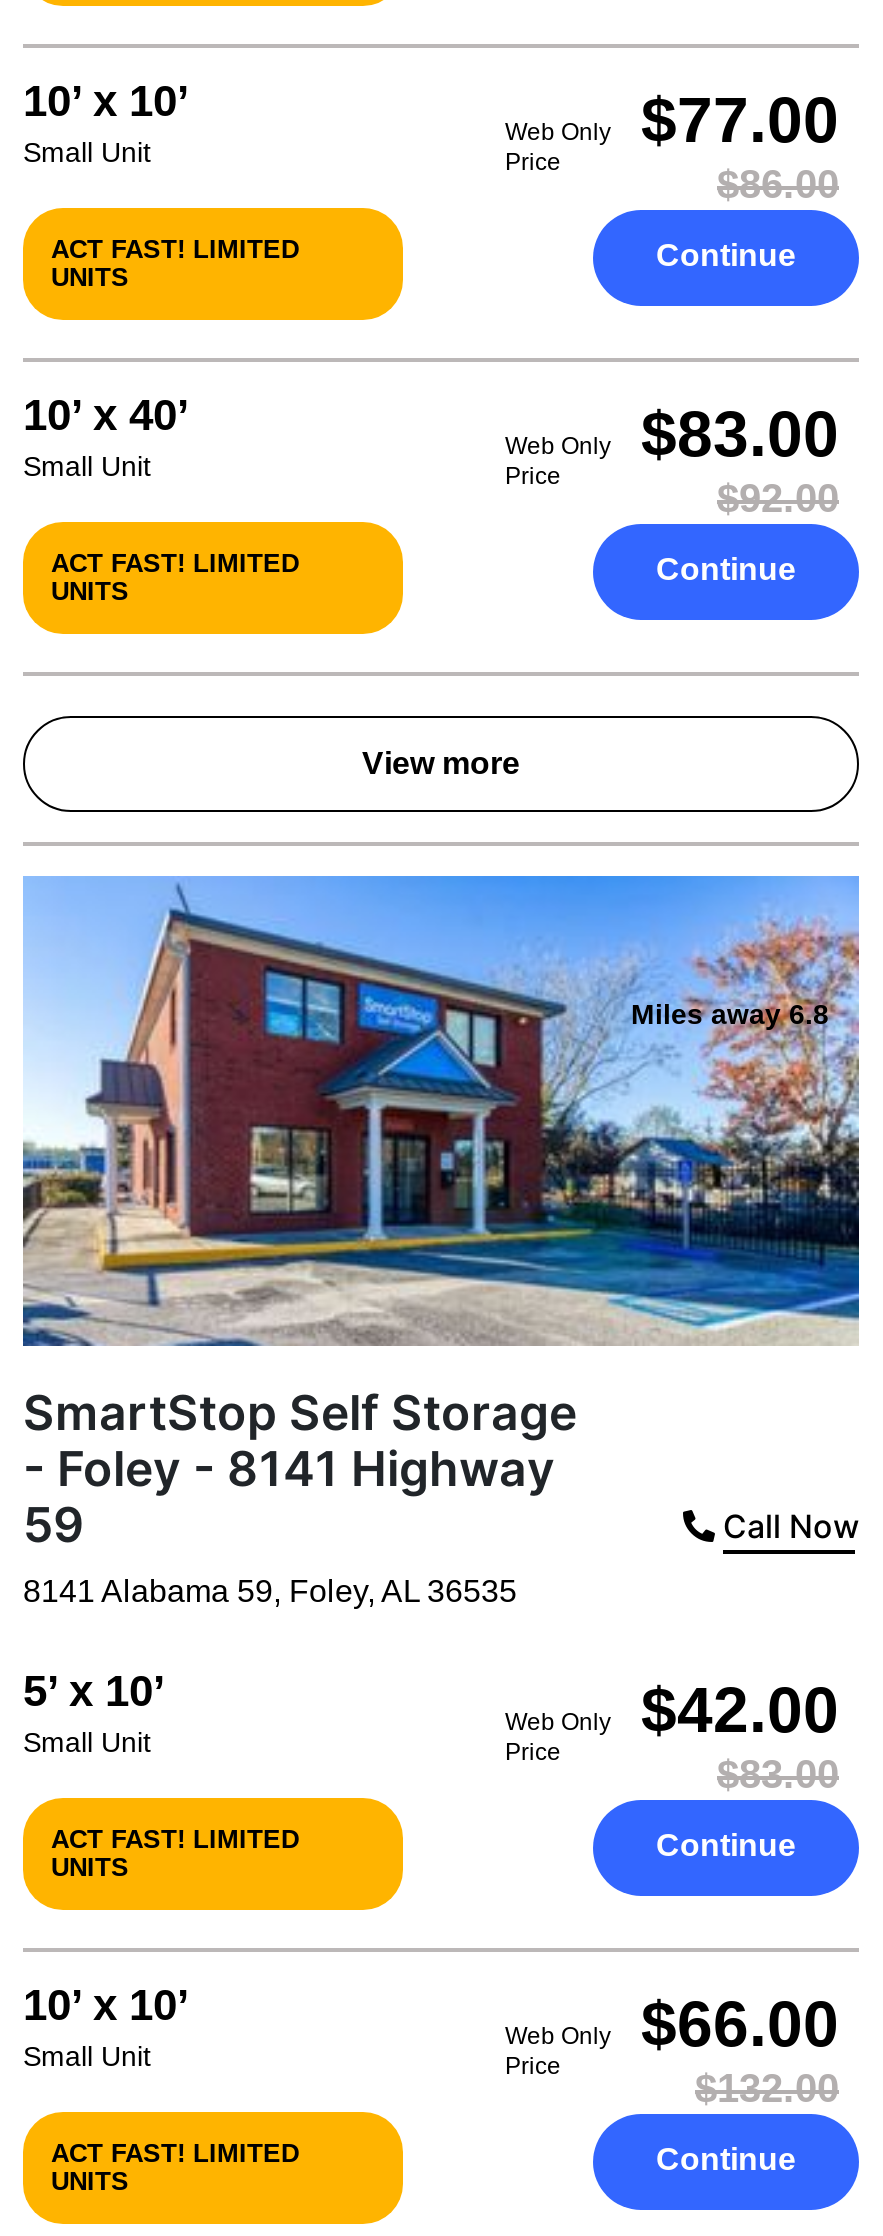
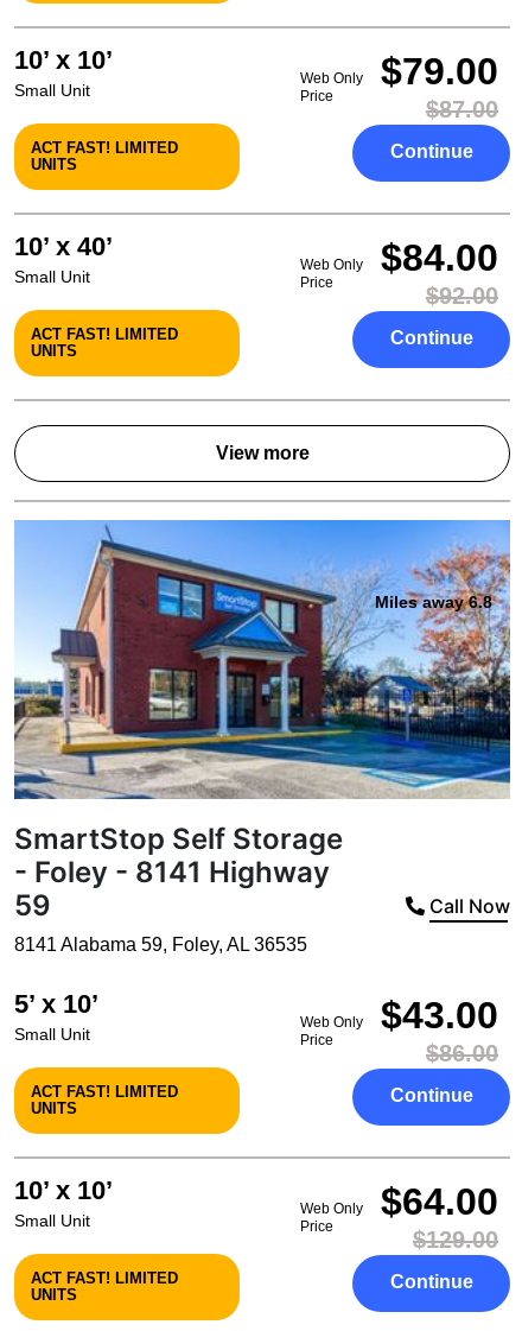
[505,84,839,156] Web Only $77.00 -> [300,50,498,93] Web Only $79.00
[717,162,839,206] $86.00 -> [426,96,498,122] $87.00
[505,398,839,470] Web Only $83.00 -> [300,236,498,279] Web Only $84.00
[505,1674,839,1746] Web Only $42.00 -> [300,994,498,1037] Web Only $43.00
[717,1752,839,1796] $83.00 -> [426,1040,498,1066] $86.00
[505,1988,839,2060] Web Only $66.00 -> [300,1180,498,1223] Web Only $64.00
[695,2066,839,2110] $132.00 -> [413,1227,498,1253] $129.00

